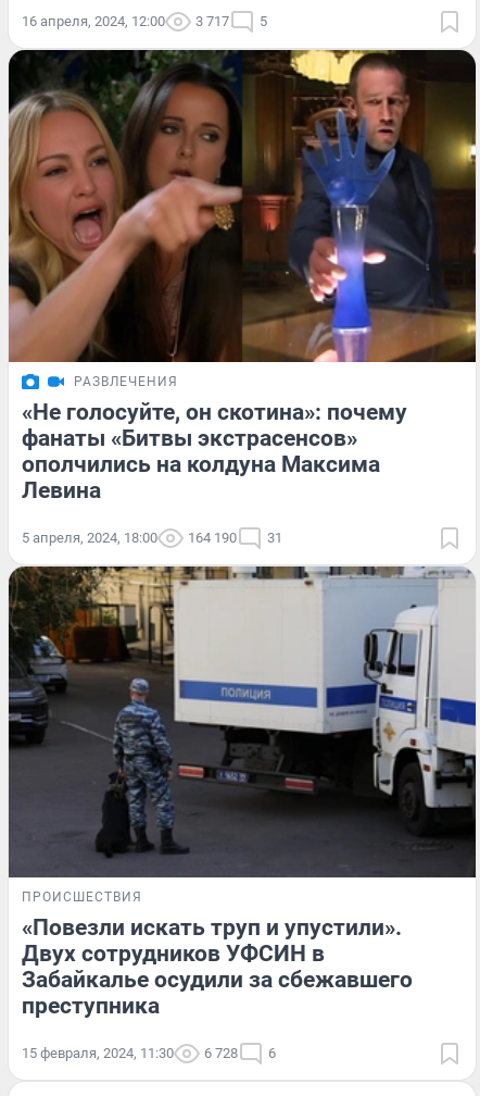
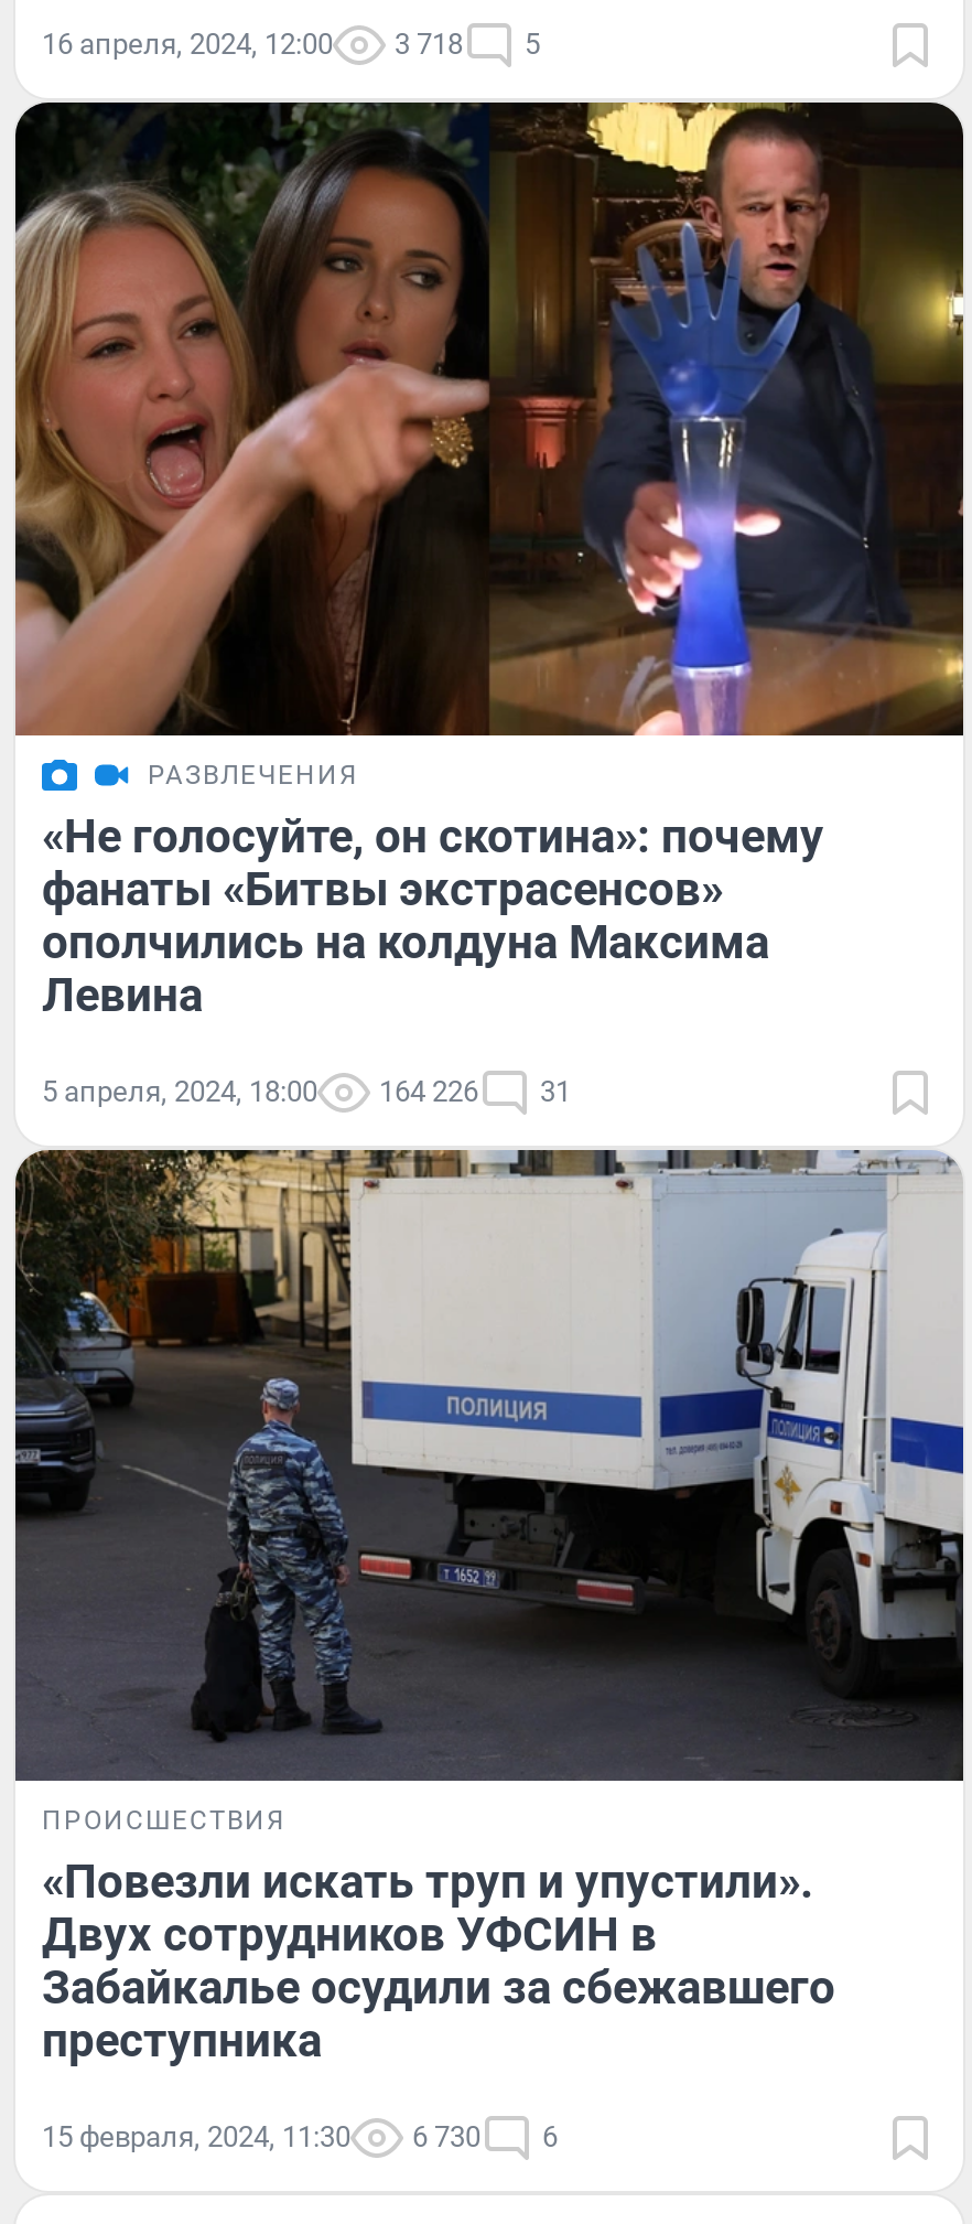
[22,13,267,29] 16 апреля, 2024, 12:00 3 717 5 -> [42,27,540,60] 16 апреля, 2024, 12:00 3 718 5
[22,529,282,545] 5 апреля, 2024, 18:00 164 190 31 -> [42,1074,571,1107] 5 апреля, 2024, 18:00 164 226 31
[22,1045,276,1061] 15 февраля, 2024, 11:30 6 728 6 -> [42,2121,558,2154] 15 февраля, 2024, 11:30 6 730 6

